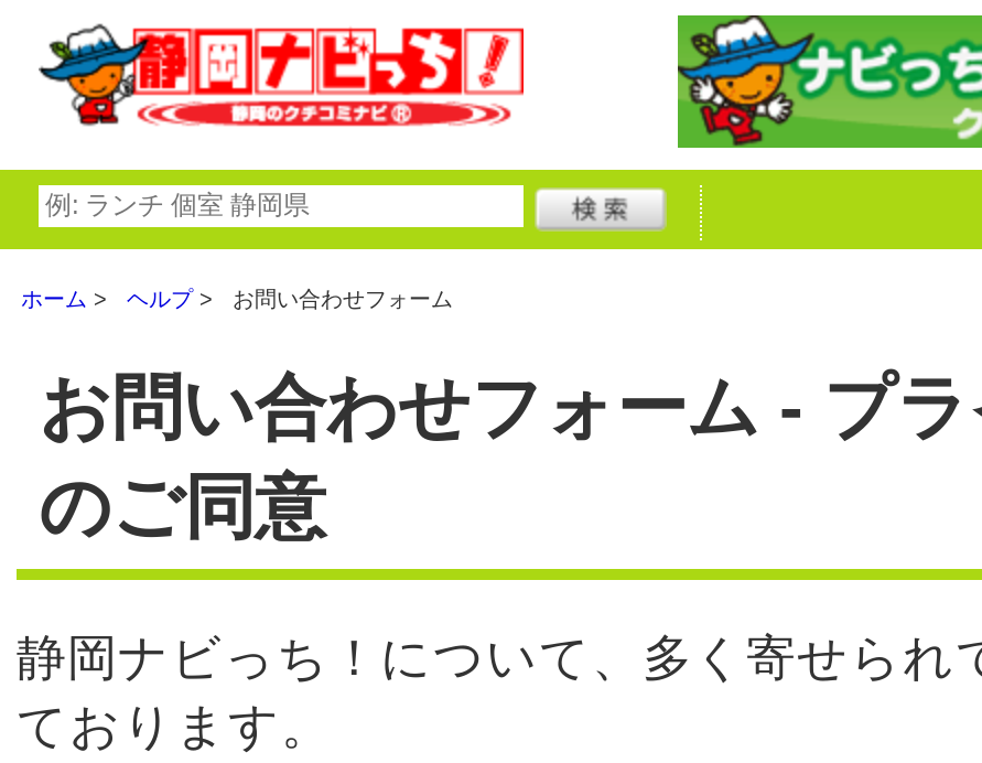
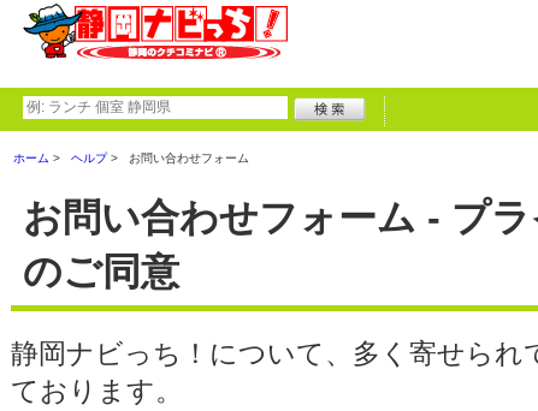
[676,13,975,150] [image] -> none

